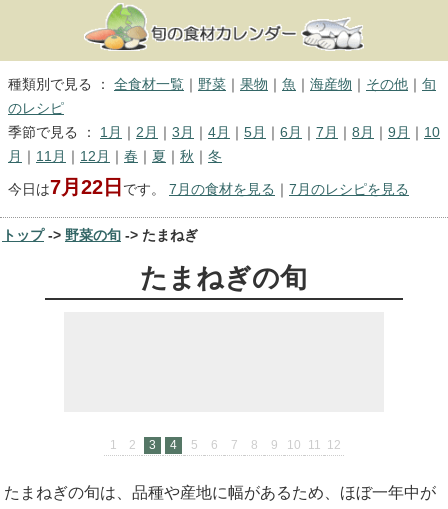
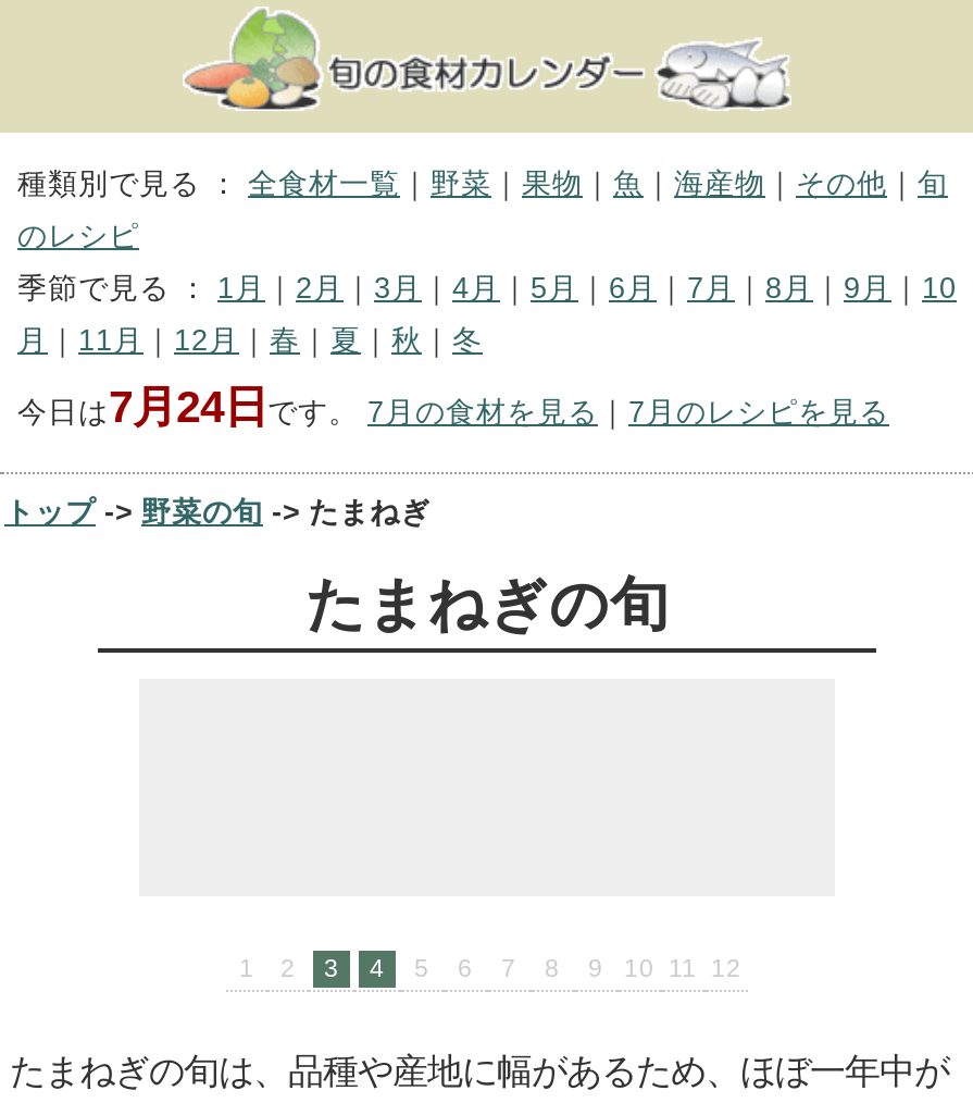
[8,176,409,198] 今日は7月22日です。7月の食材を見る｜7月のレシピを見る -> [17,383,889,431] 今日は7月24日です。7月の食材を見る｜7月のレシピを見る

